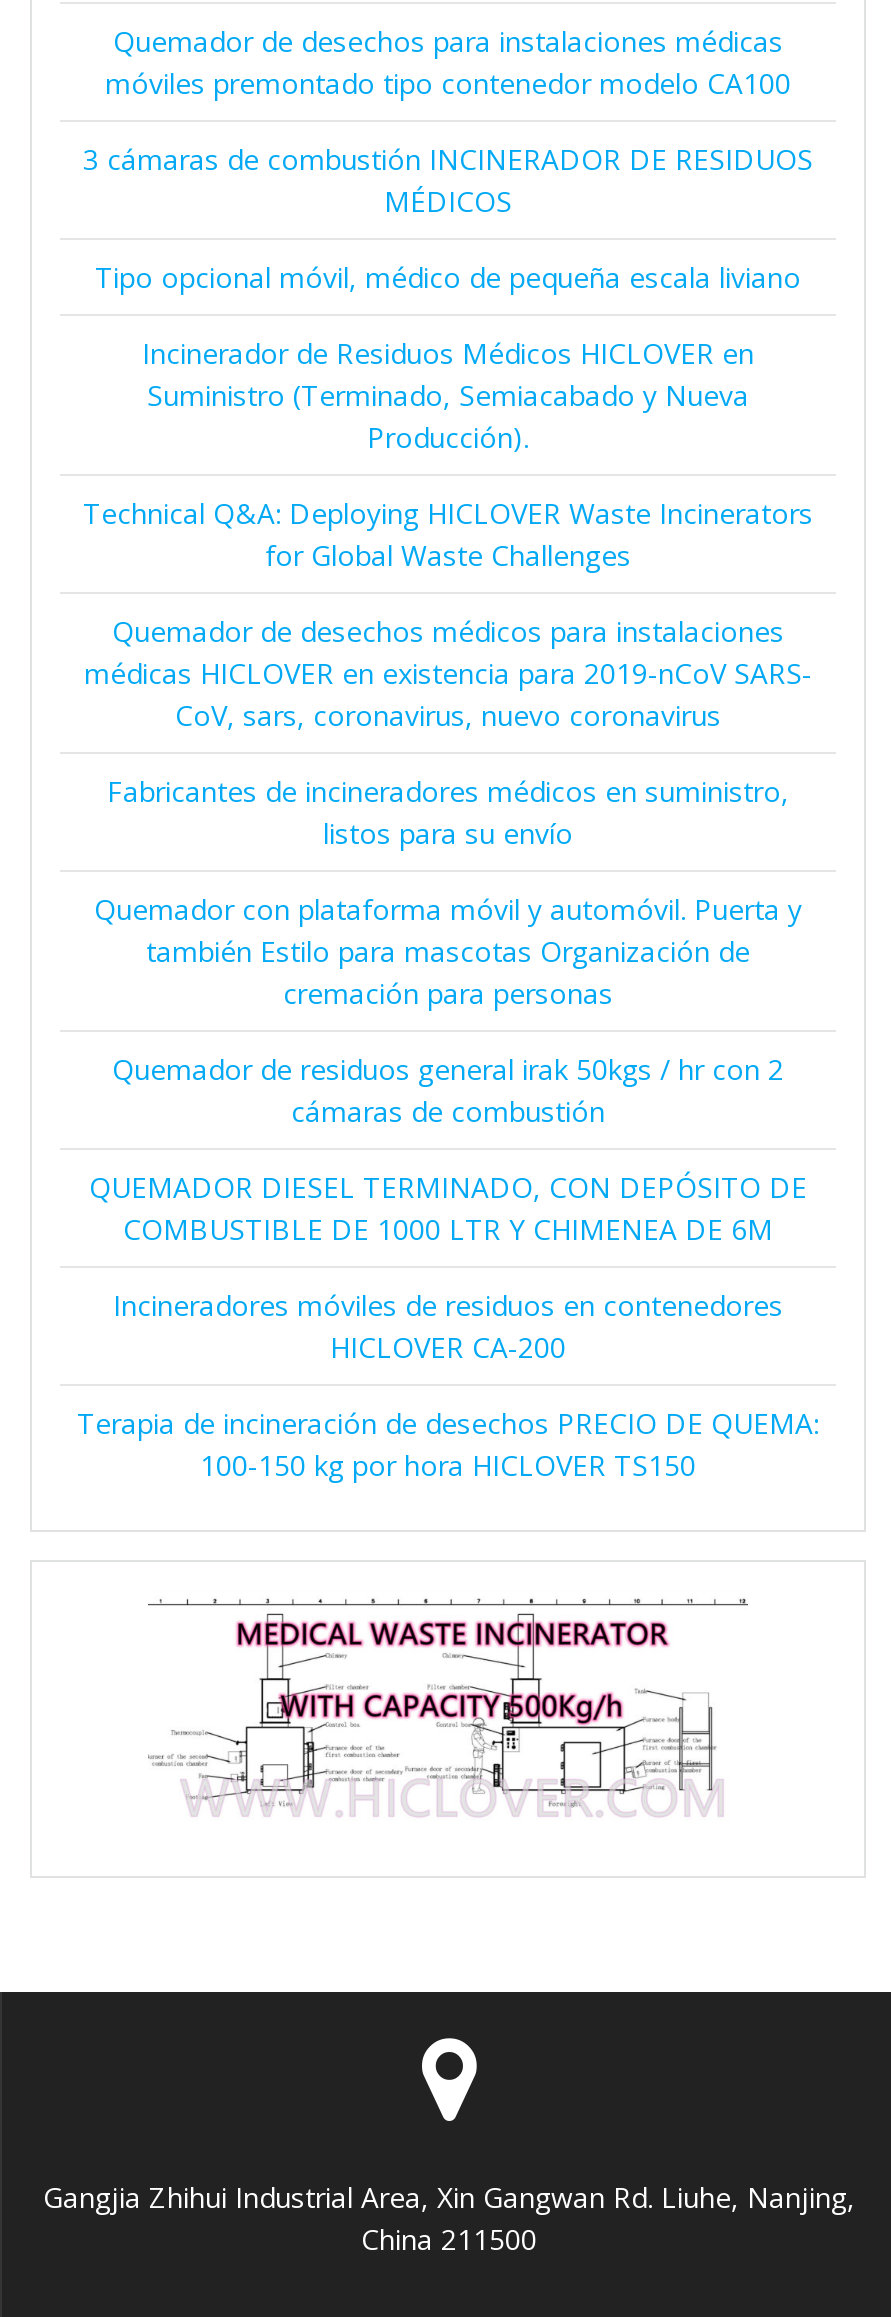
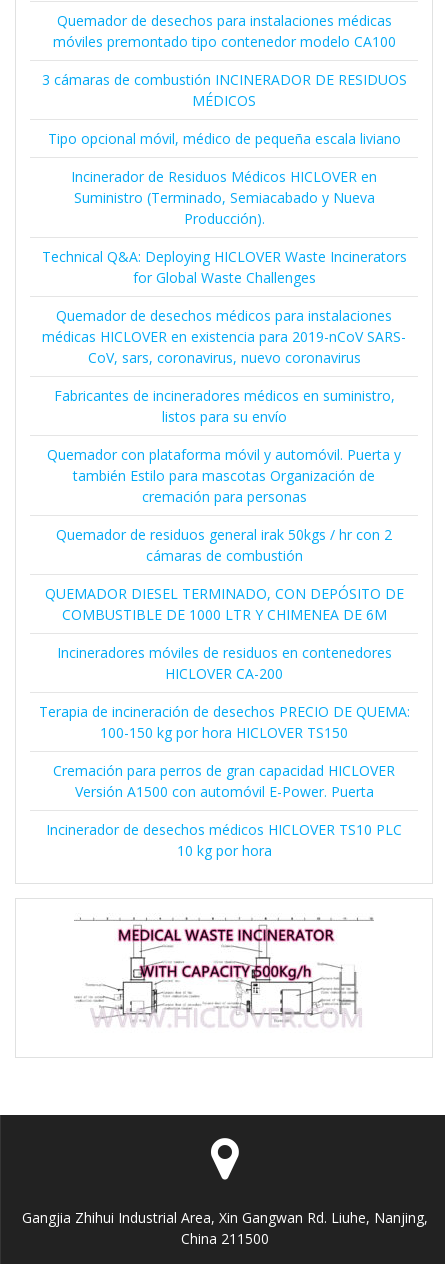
none -> [46,761,402,860] Cremación para perros de gran capacidad HICLOVER | Versión A1500 con automóvil E-Power. Puerta | Incinerador de desechos médicos HICLOVER TS10 PLC | 10 kg por hora

